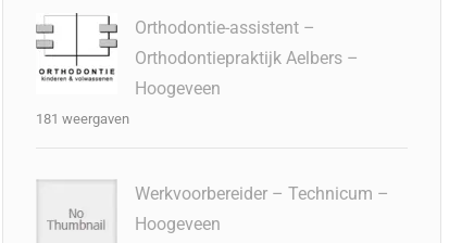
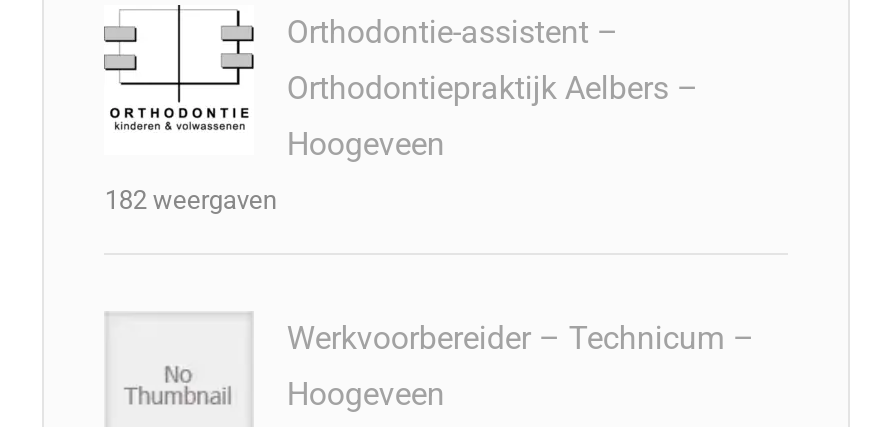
[36,111,130,127] 181 weergaven -> [105,185,277,215] 182 weergaven

